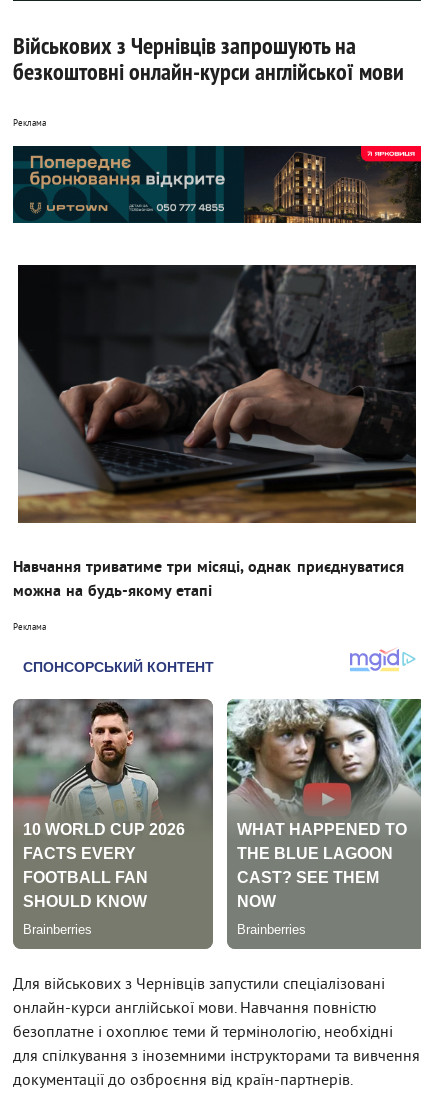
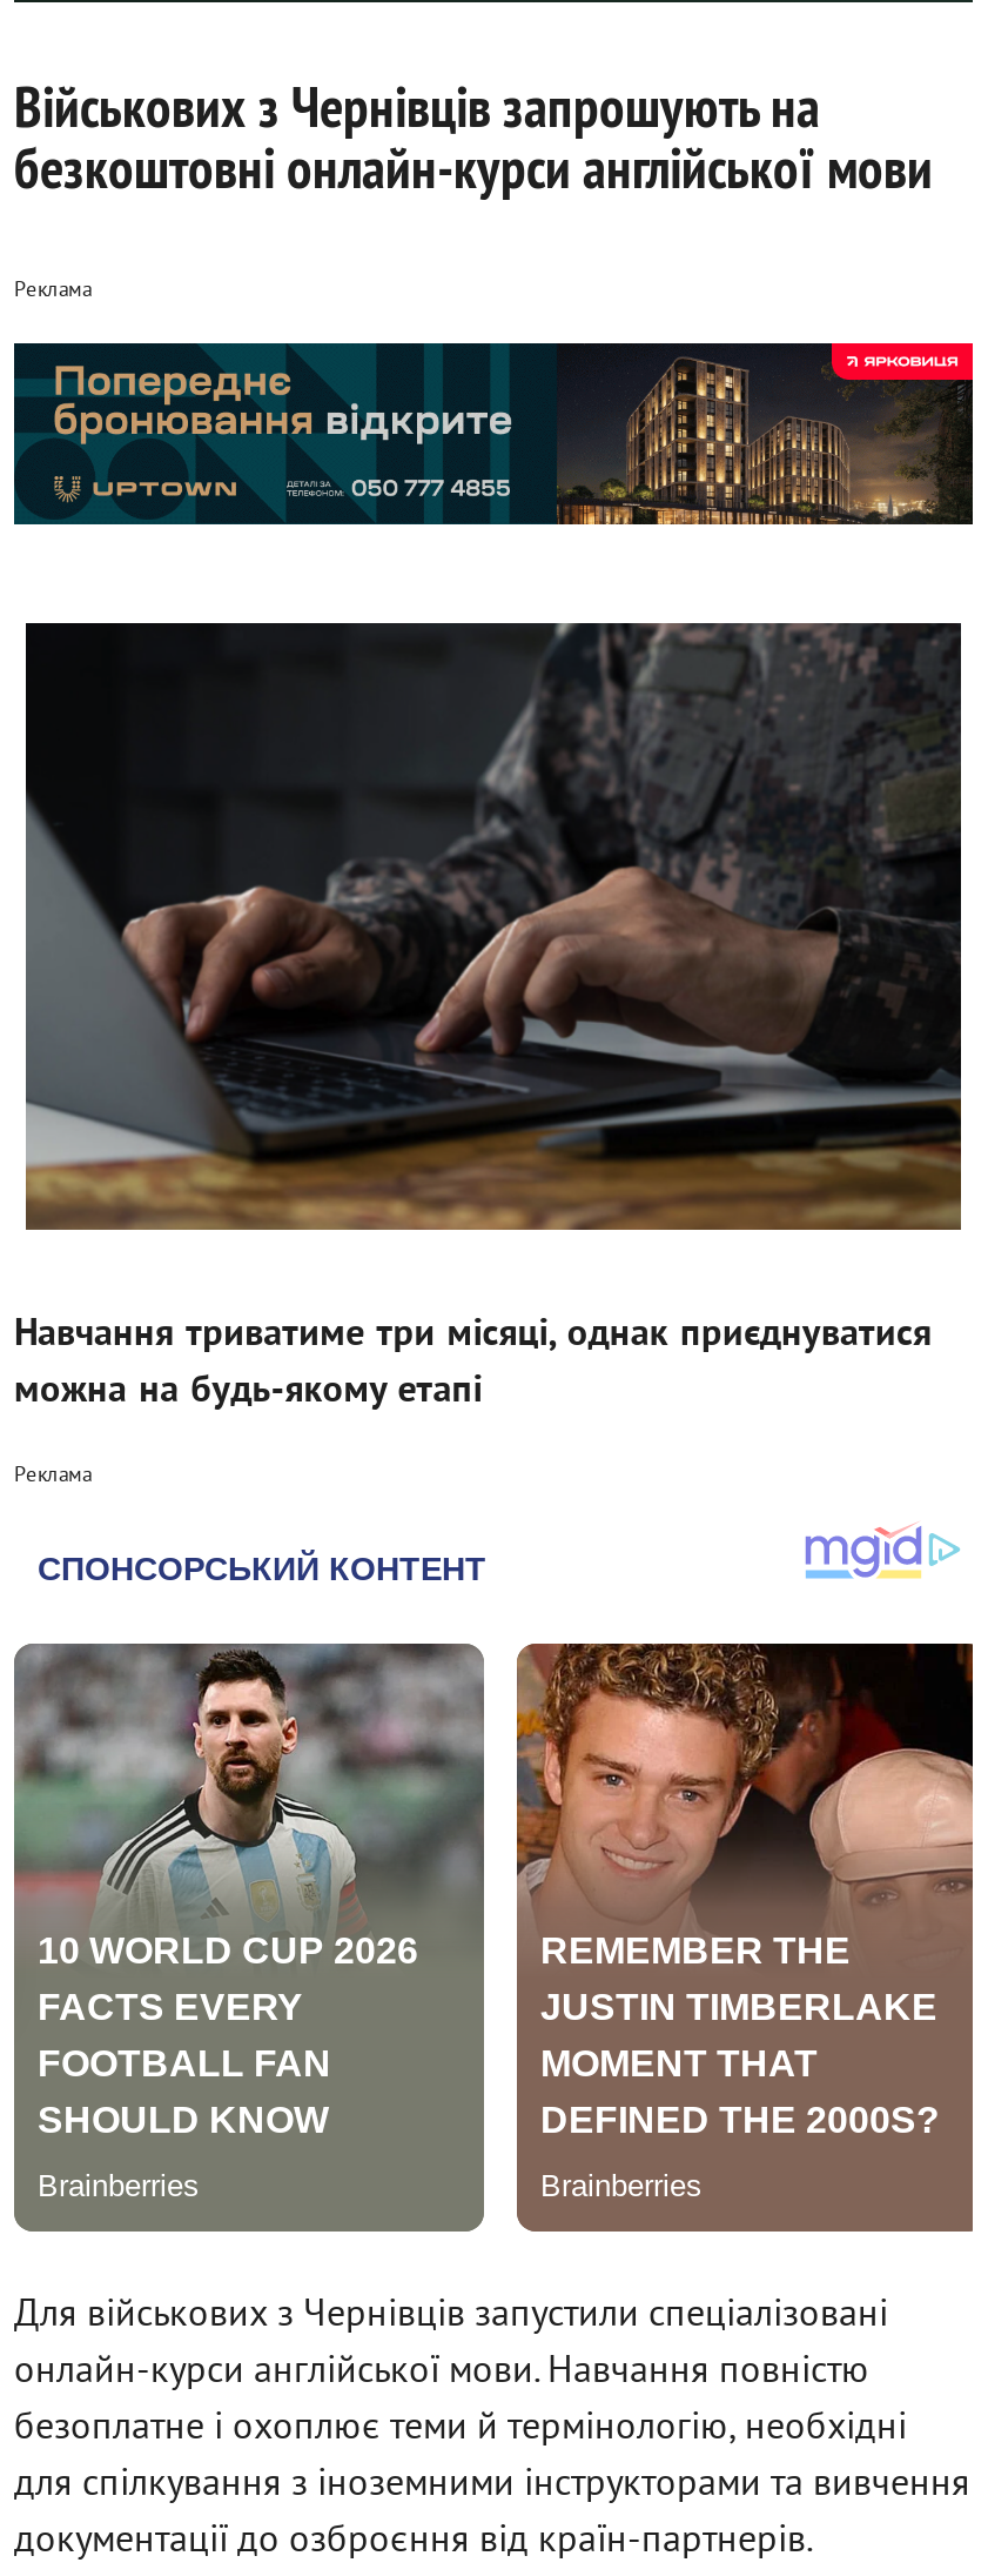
[227,698,422,946] [image] -> [517,1641,975,2227] [image]

